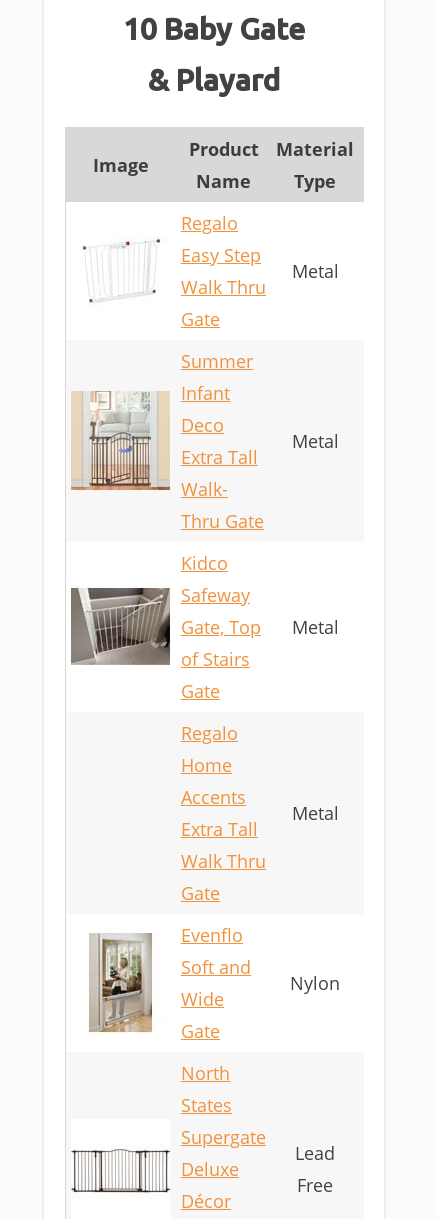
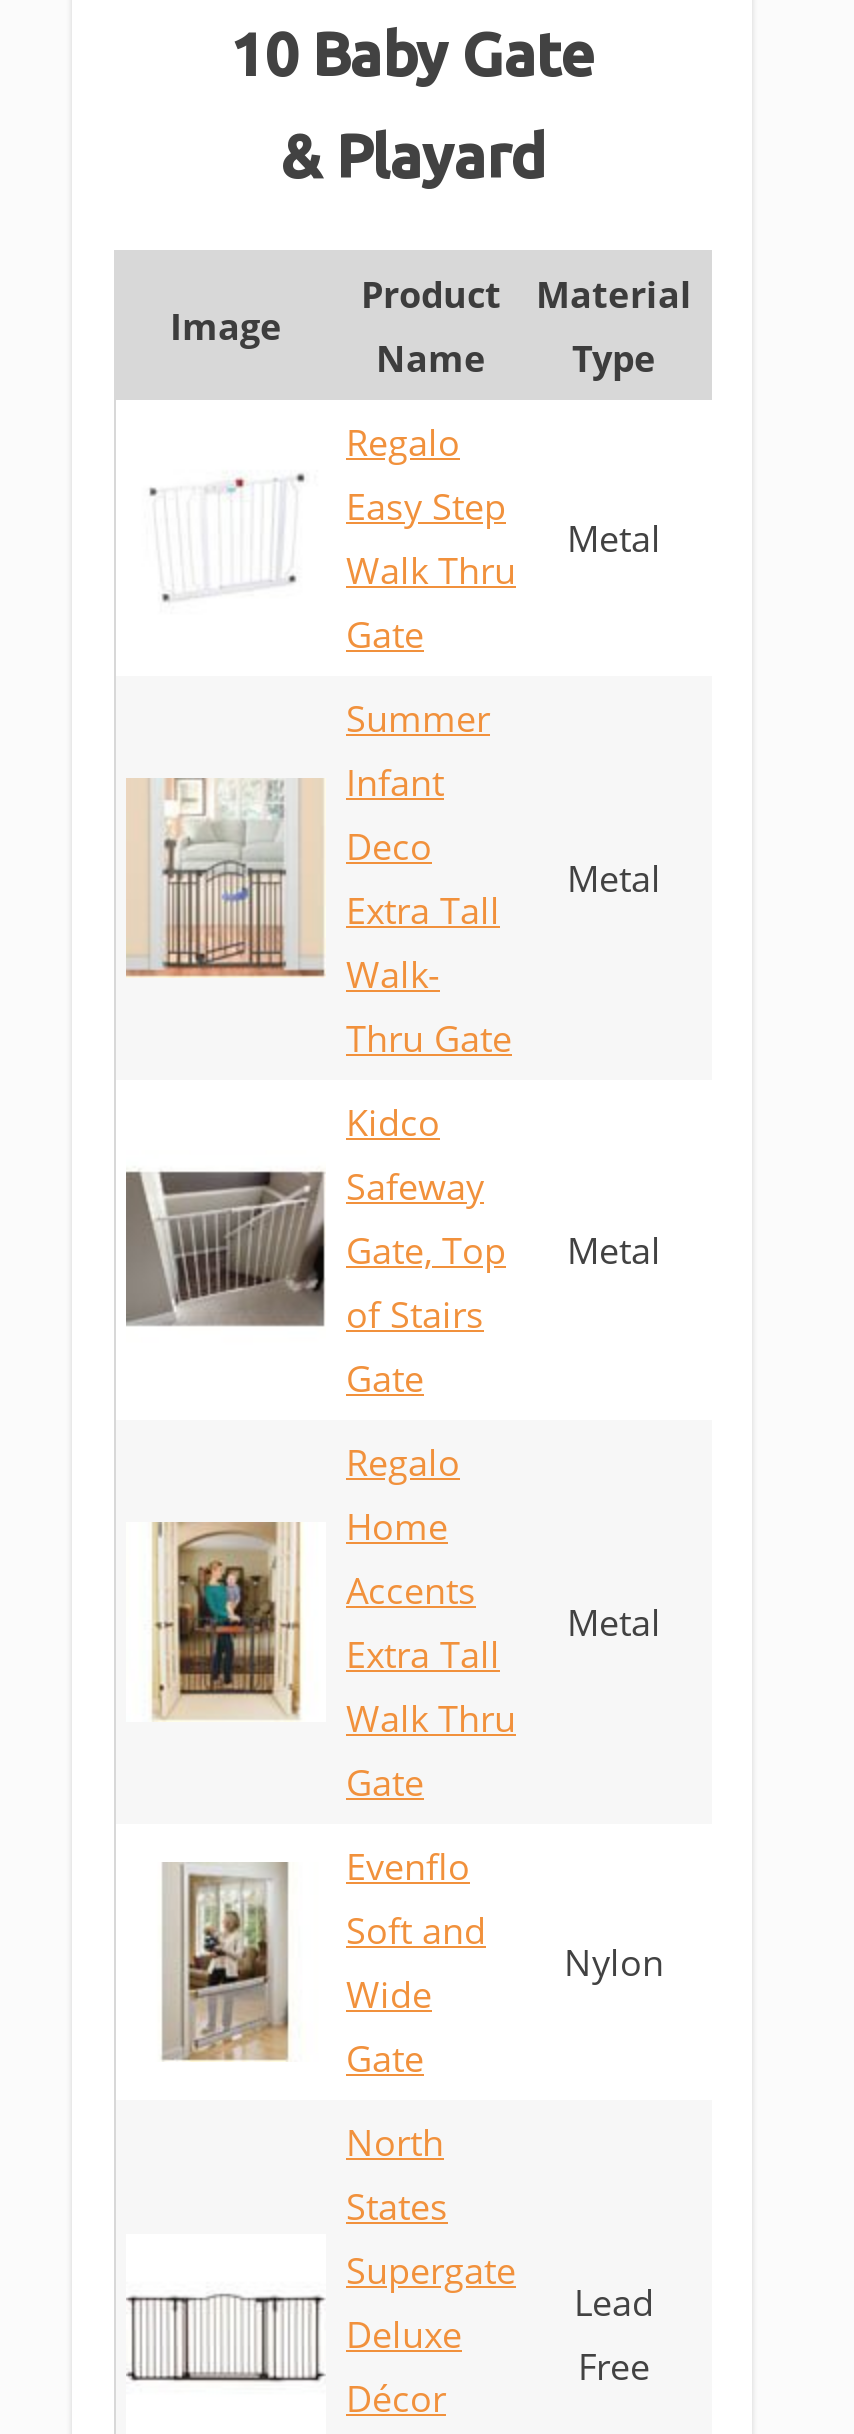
none -> [150,1520,302,1722] [image]

